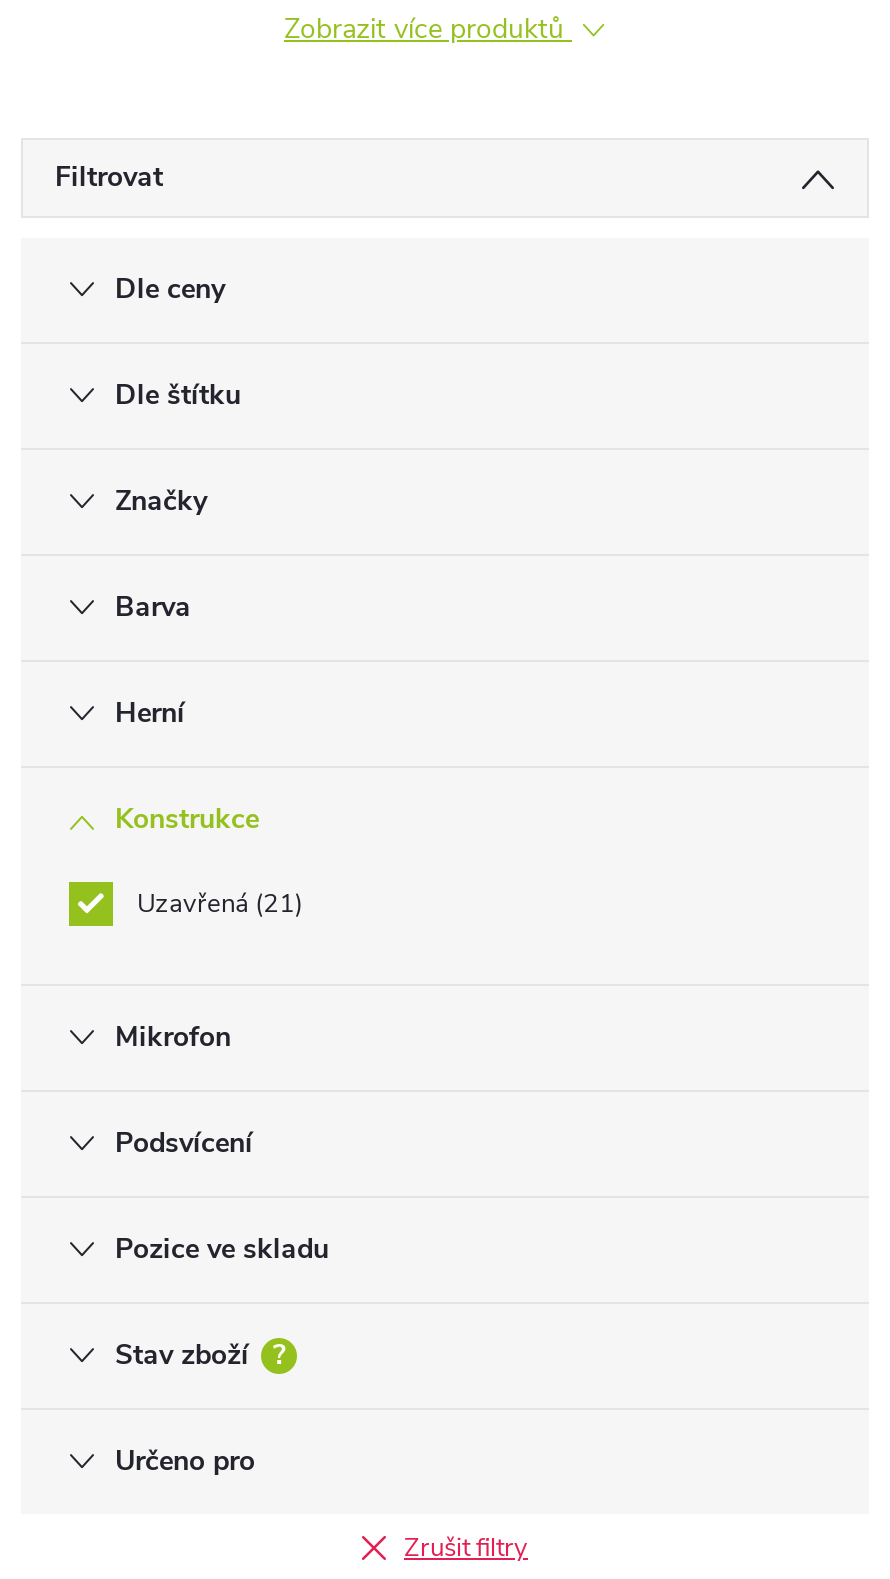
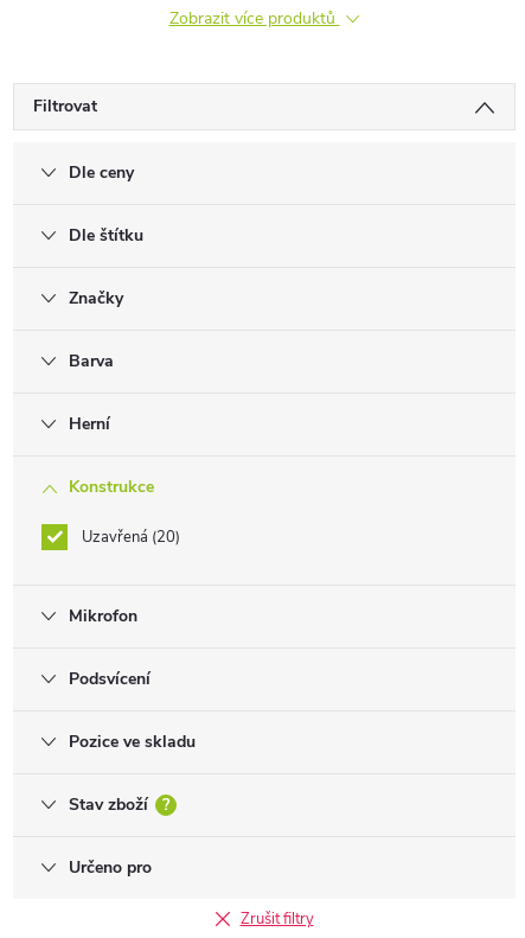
[137,886,295,922] Uzavřená 21 -> [82,527,175,548] Uzavřená 20

